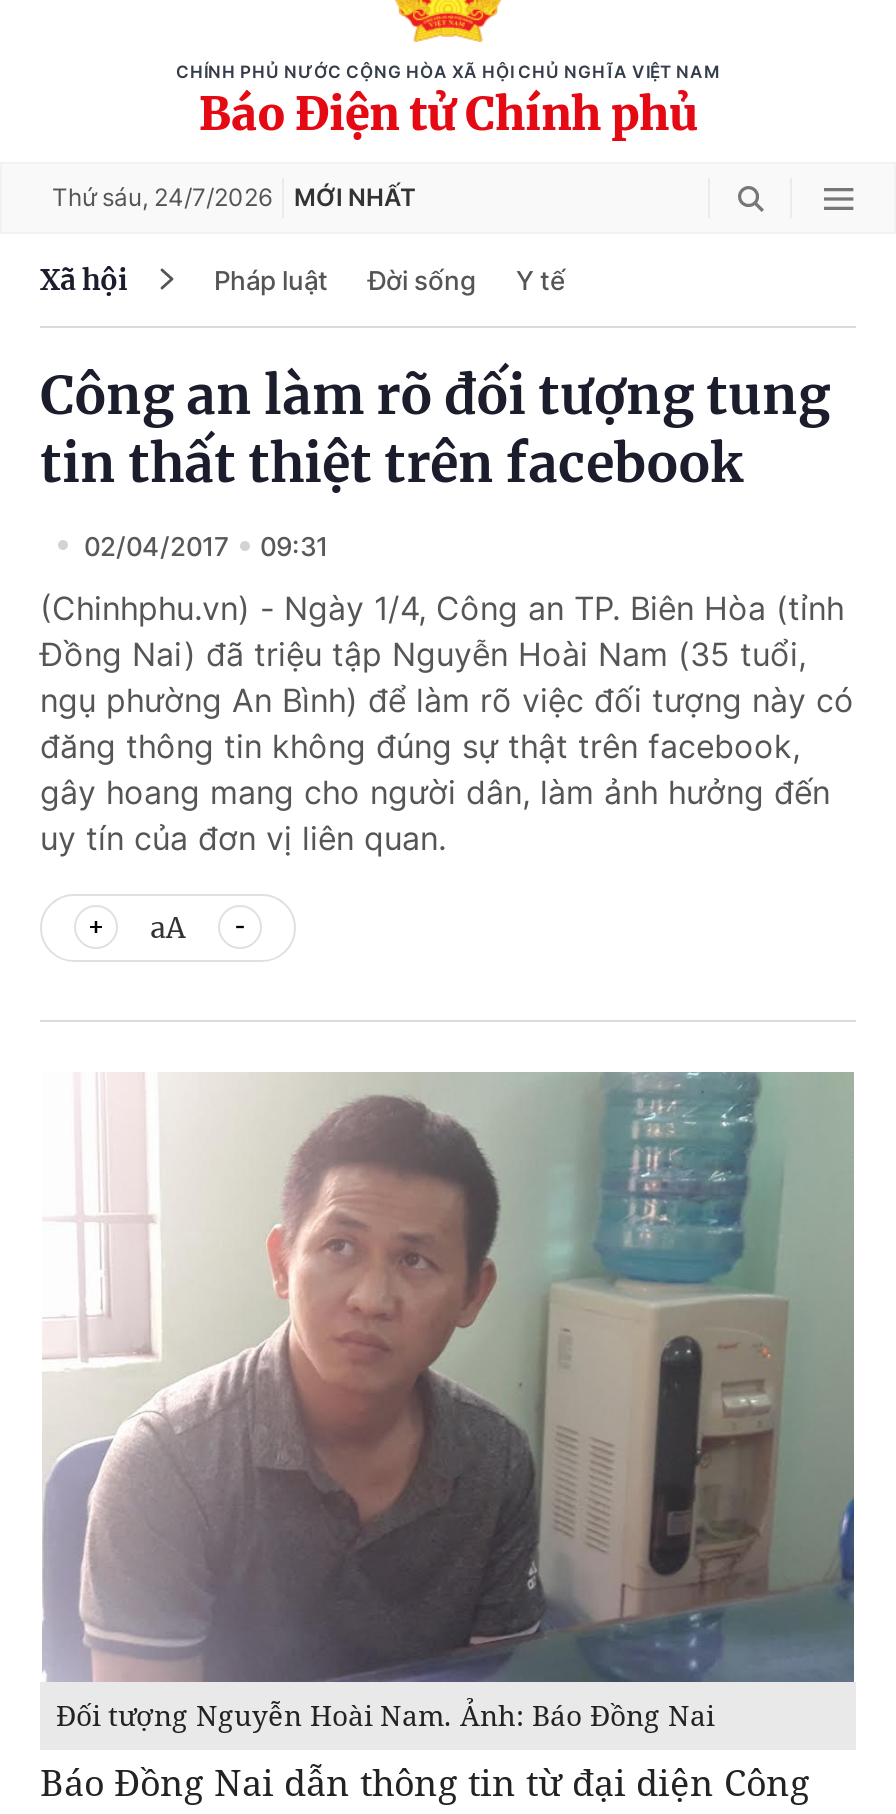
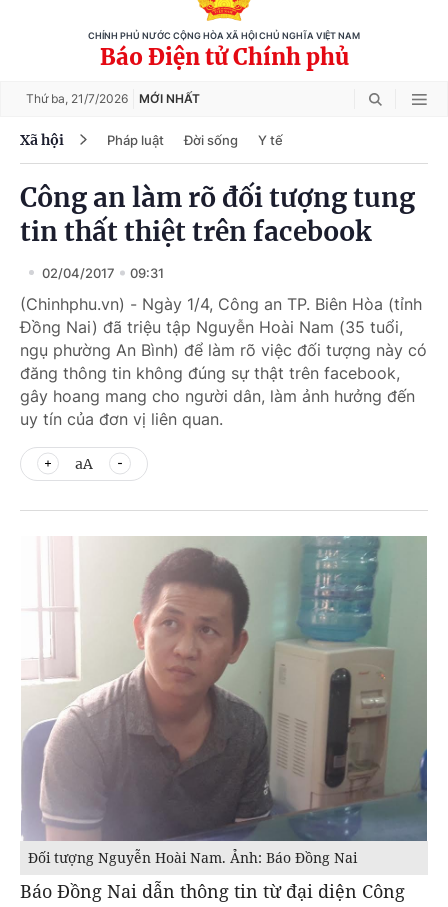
[52,182,416,212] Thứ sáu, 24/7/2026 MỚI NHẤT -> [26,91,200,106] Thứ ba, 21/7/2026 MỚI NHẤT

